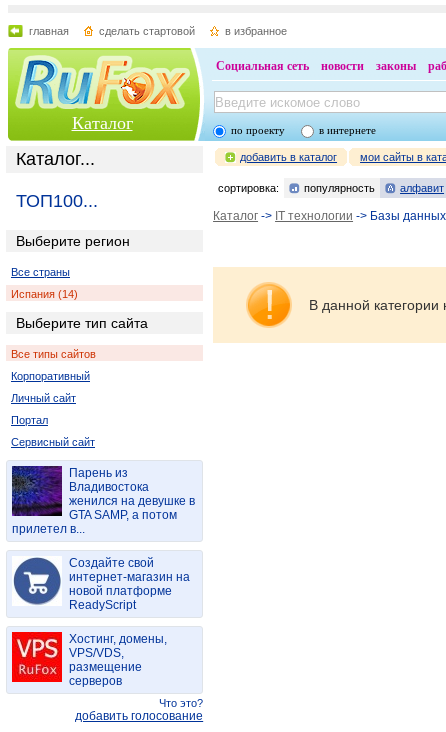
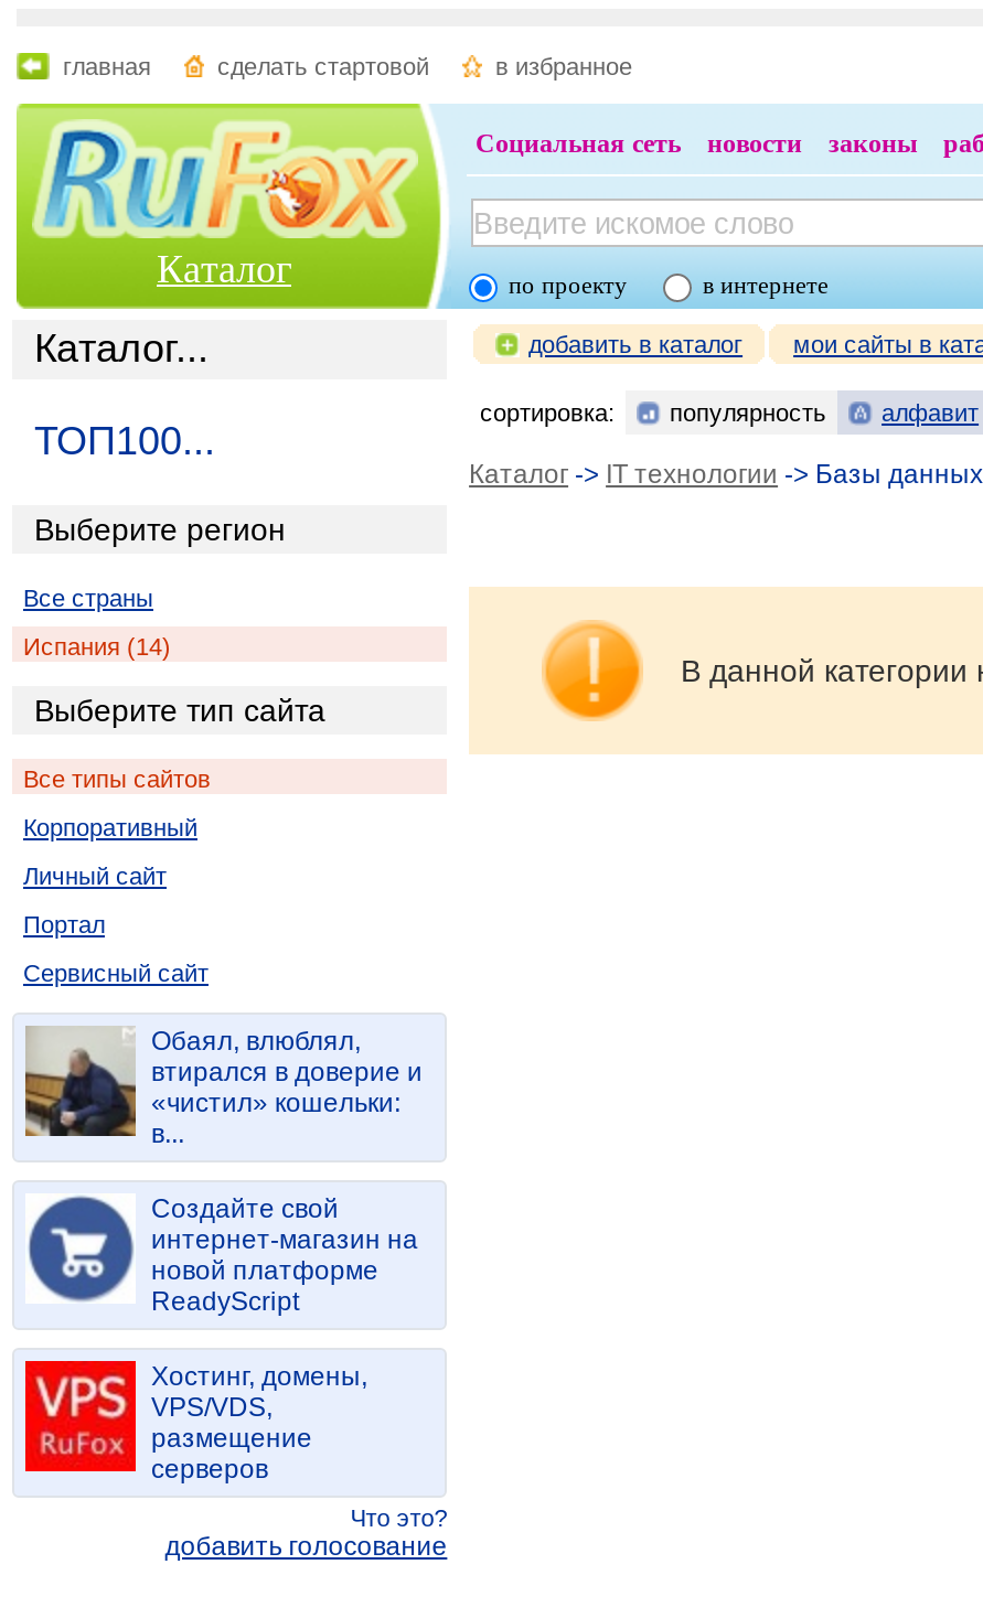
[11,465,195,536] [image] | Парень из | Владивостока | женился на девушке в | GTA SAMP, а потом | прилетел в... -> [23,1026,423,1149] [image] | Обаял, влюблял, | втирался в доверие и | «чистил» кошельки: | в...

